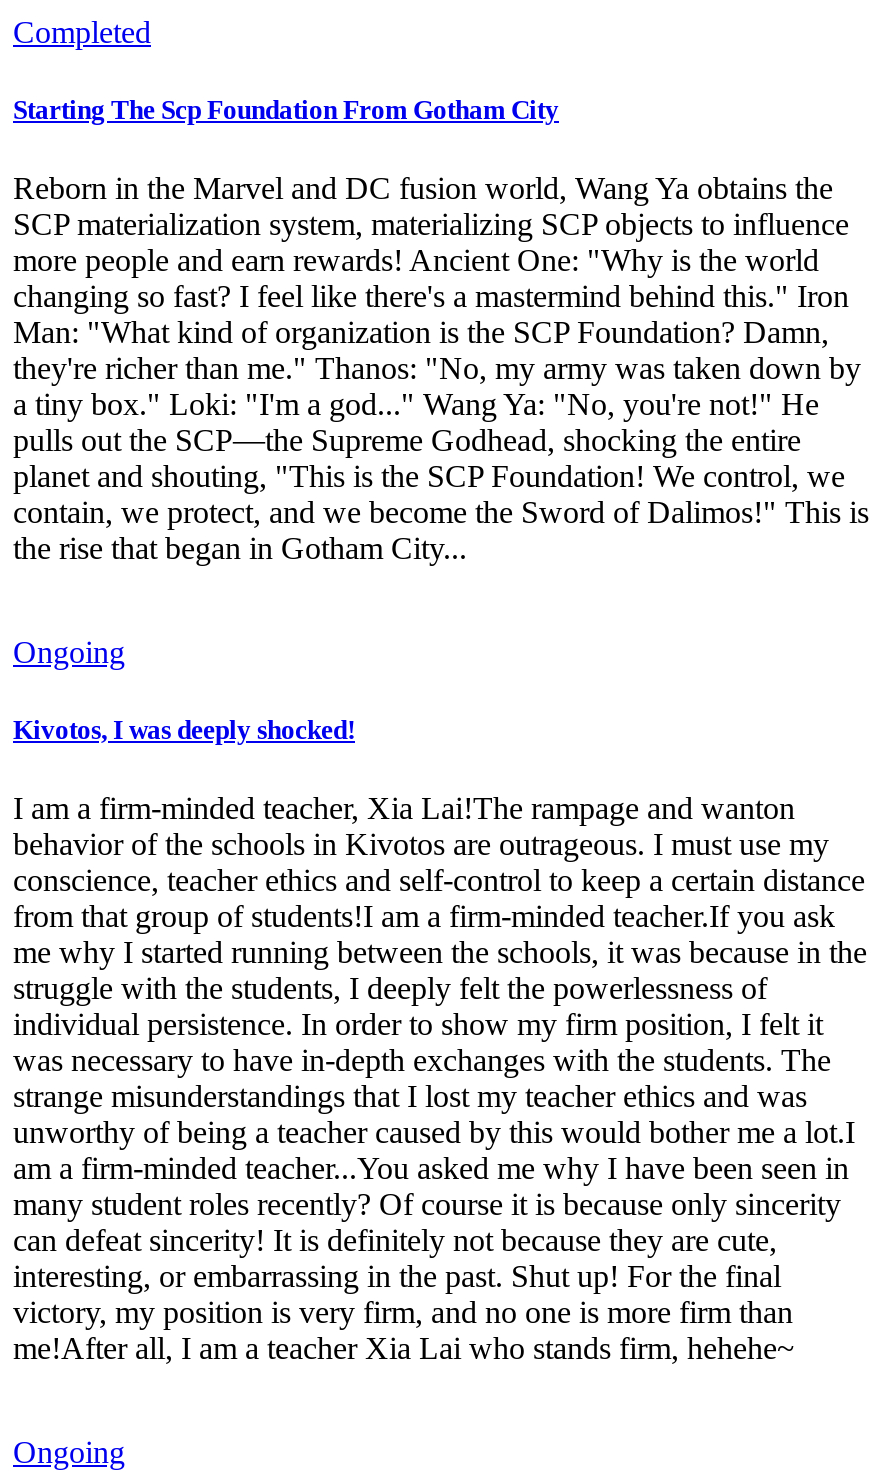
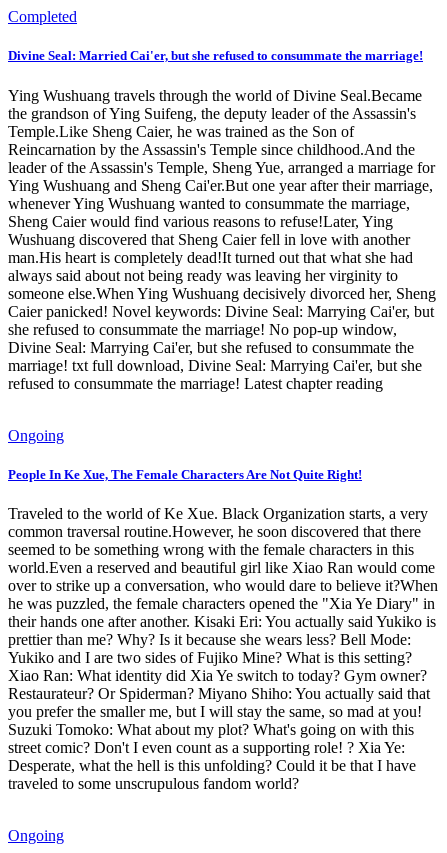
[13,95,559,125] Starting The Scp Foundation From Gotham City -> [8,48,423,63] Divine Seal: Married Cai'er, but she refused to consummate the marriage!
[13,171,869,565] Reborn in the Marvel and DC fusion world, Wang Ya obtains the | SCP materialization system, materializing SCP objects to influence | more people and earn rewards! Ancient One: "Why is the world | changing so fast? I feel like there's a mastermind behind this." Iron | Man: "What kind of organization is the SCP Foundation? Damn, | they're richer than me." Thanos: "No, my army was taken down by | a tiny box." Loki: "I'm a god..." Wang Ya: "No, you're not!" He | pulls out the SCP—the Supreme Godhead, shocking the entire | planet and shouting, "This is the SCP Foundation! We control, we | contain, we protect, and we become the Sword of Dalimos!" This is | the rise that began in Gotham City... -> [8,86,436,391] Ying Wushuang travels through the world of Divine Seal.Became | the grandson of Ying Suifeng, the deputy leader of the Assassin's | Temple.Like Sheng Caier, he was trained as the Son of | Reincarnation by the Assassin's Temple since childhood.And the | leader of the Assassin's Temple, Sheng Yue, arranged a marriage for | Ying Wushuang and Sheng Cai'er.But one year after their marriage, | whenever Ying Wushuang wanted to consummate the marriage, | Sheng Caier would find various reasons to refuse!Later, Ying | Wushuang discovered that Sheng Caier fell in love with another | man.His heart is completely dead!It turned out that what she had | always said about not being ready was leaving her virginity to | someone else.When Ying Wushuang decisively divorced her, Sheng | Caier panicked! Novel keywords: Divine Seal: Marrying Cai'er, but | she refused to consummate the marriage! No pop-up window, | Divine Seal: Marrying Cai'er, but she refused to consummate the | marriage! txt full download, Divine Seal: Marrying Cai'er, but she | refused to consummate the marriage! Latest chapter reading
[13,715,355,745] Kivotos, I was deeply shocked! -> [8,467,362,482] People In Ke Xue, The Female Characters Are Not Quite Right!
[13,792,867,1366] I am a firm-minded teacher, Xia Lai!The rampage and wanton | behavior of the schools in Kivotos are outrageous. I must use my | conscience, teacher ethics and self-control to keep a certain distance | from that group of students!I am a firm-minded teacher.If you ask | me why I started running between the schools, it was because in the | struggle with the students, I deeply felt the powerlessness of | individual persistence. In order to show my firm position, I felt it | was necessary to have in-depth exchanges with the students. The | strange misunderstandings that I lost my teacher ethics and was | unworthy of being a teacher caused by this would bother me a lot.I | am a firm-minded teacher...You asked me why I have been seen in | many student roles recently? Of course it is because only sincerity | can defeat sincerity! It is definitely not because they are cute, | interesting, or embarrassing in the past. Shut up! For the final | victory, my position is very firm, and no one is more firm than | me!After all, I am a teacher Xia Lai who stands firm, hehehe~ -> [8,505,438,792] Traveled to the world of Ke Xue. Black Organization starts, a very | common traversal routine.However, he soon discovered that there | seemed to be something wrong with the female characters in this | world.Even a reserved and beautiful girl like Xiao Ran would come | over to strike up a conversation, who would dare to believe it?When | he was puzzled, the female characters opened the "Xia Ye Diary" in | their hands one after another. Kisaki Eri: You actually said Yukiko is | prettier than me? Why? Is it because she wears less? Bell Mode: | Yukiko and I are two sides of Fujiko Mine? What is this setting? | Xiao Ran: What identity did Xia Ye switch to today? Gym owner? | Restaurateur? Or Spiderman? Miyano Shiho: You actually said that | you prefer the smaller me, but I will stay the same, so mad at you! | Suzuki Tomoko: What about my plot? What's going on with this | street comic? Don't I even count as a supporting role! ? Xia Ye: | Desperate, what the hell is this unfolding? Could it be that I have | traveled to some unscrupulous fandom world?

